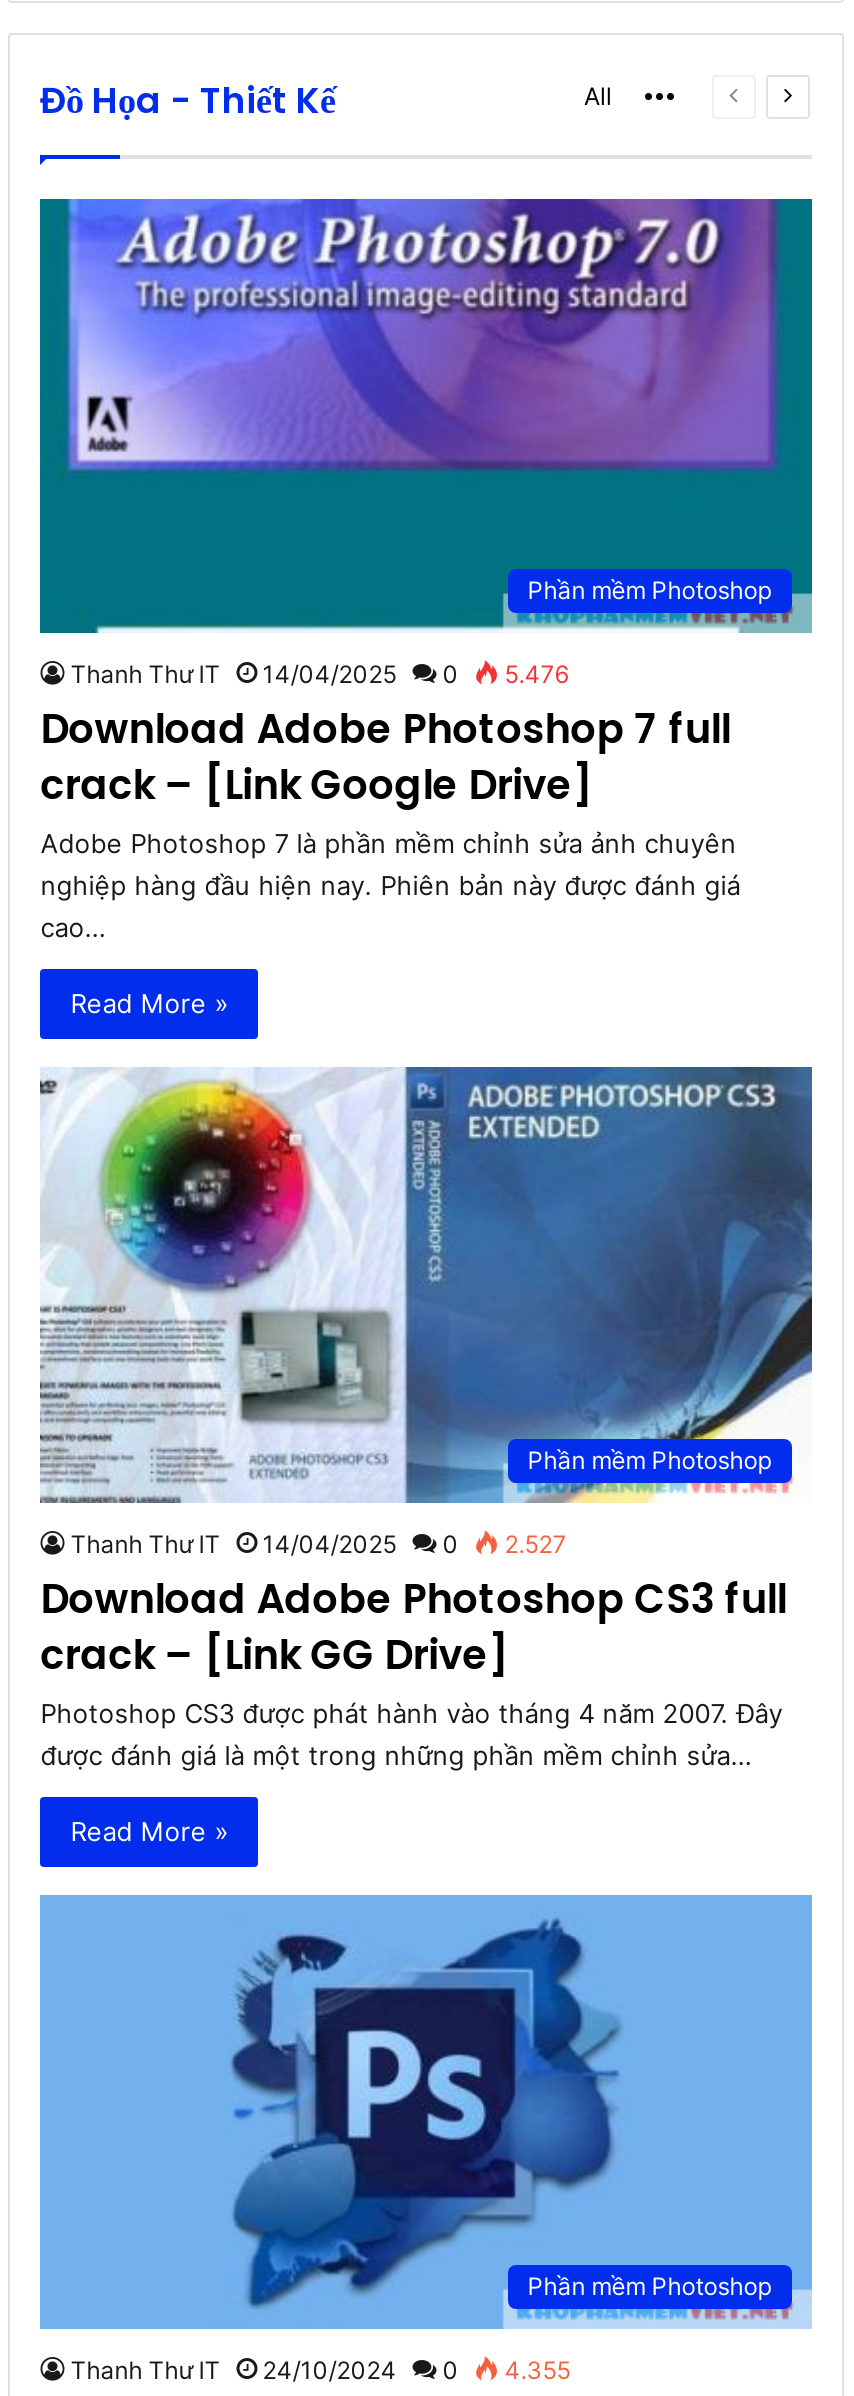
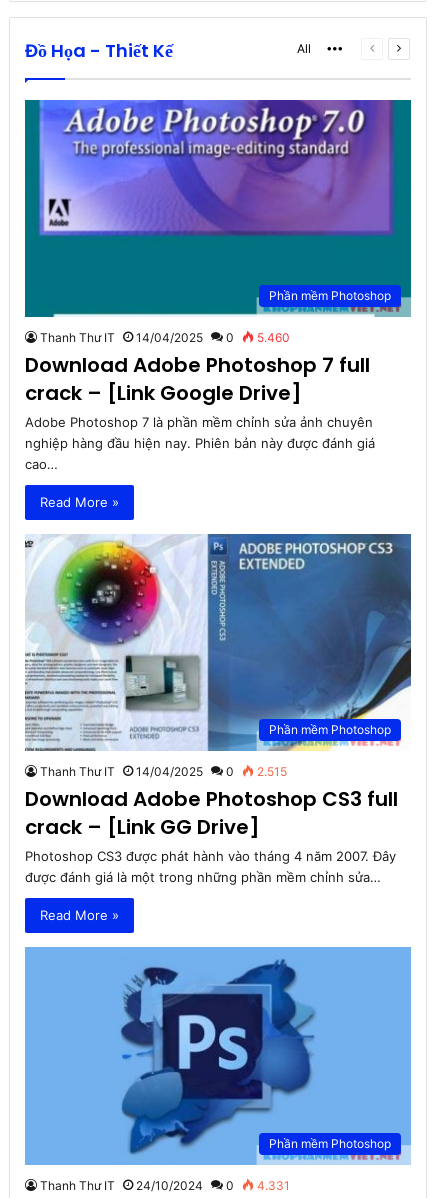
[71,660,569,690] Thanh Thư IT 14/04/2025 0 5.476 -> [40,330,290,345] Thanh Thư IT 14/04/2025 0 5.460
[71,1529,567,1559] Thanh Thư IT 14/04/2025 0 2.527 -> [40,764,287,779] Thanh Thư IT 14/04/2025 0 2.515
[71,2356,571,2386] Thanh Thư IT 24/10/2024 0 4.355 -> [40,1178,290,1193] Thanh Thư IT 24/10/2024 0 4.331

